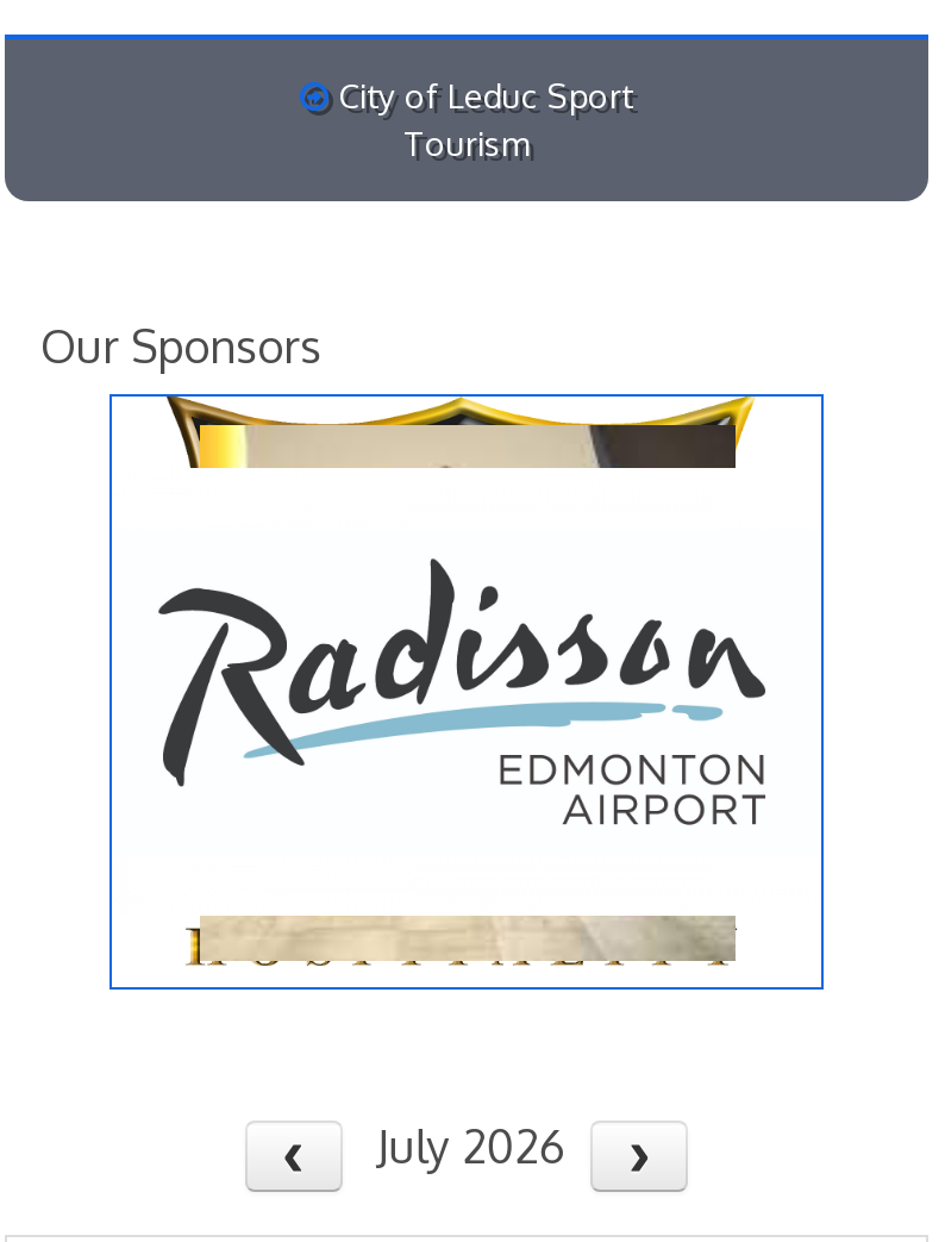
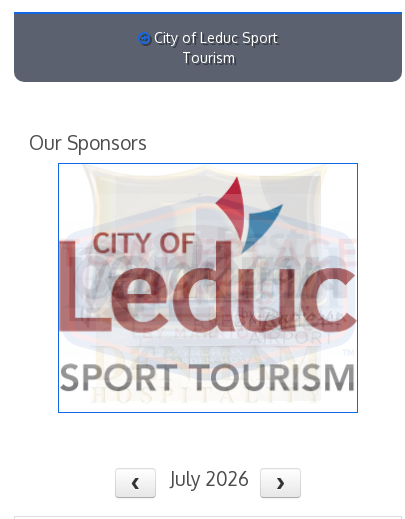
[109,394,821,968] [image] -> [58,163,357,403] [image]

